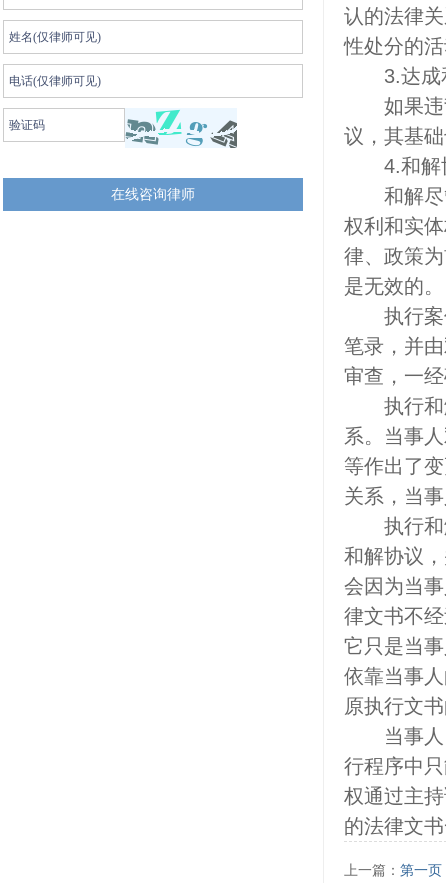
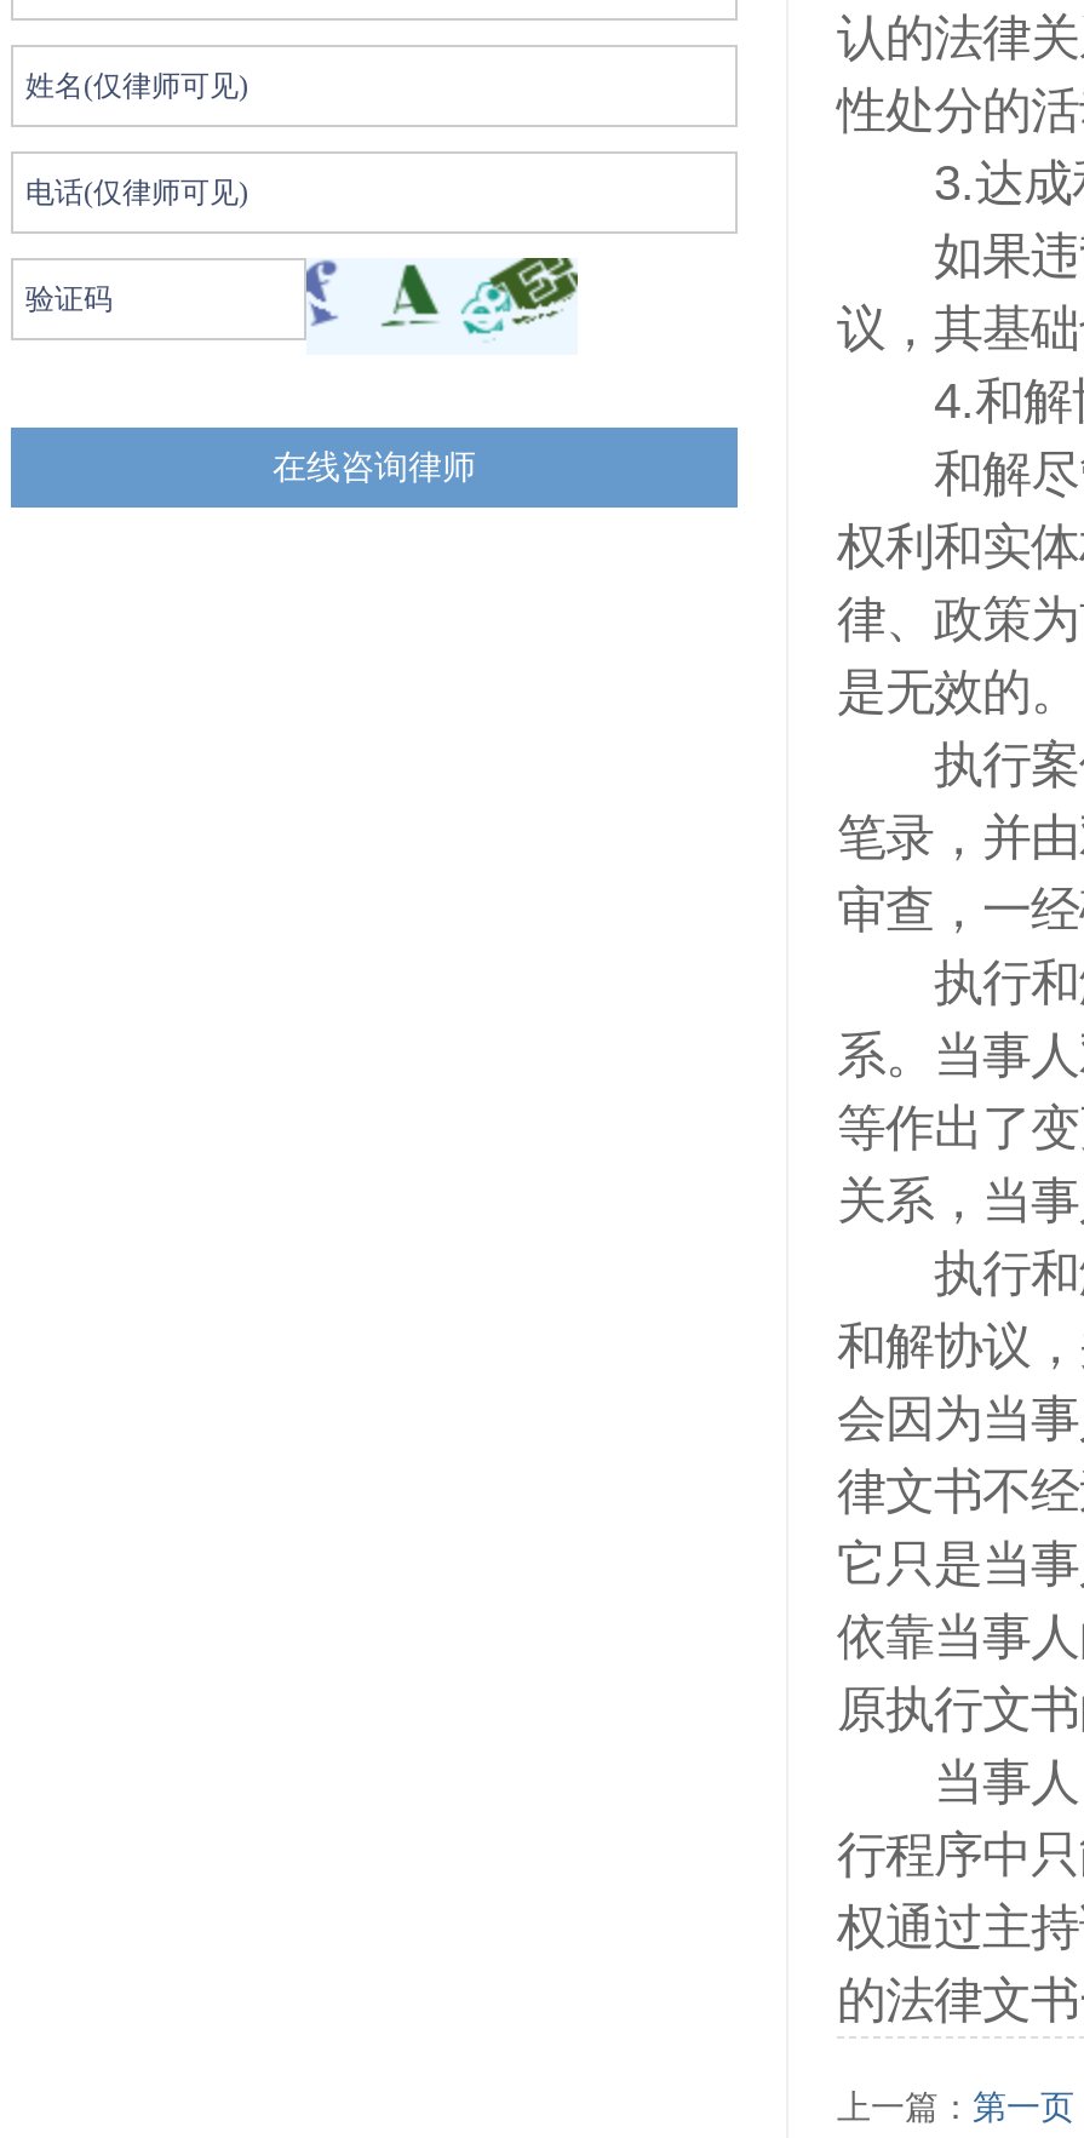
[125,107,238,149] [image] -> [304,256,580,357] [image]

